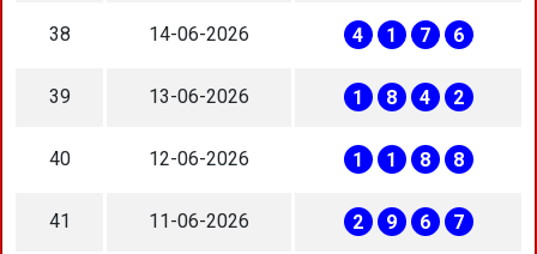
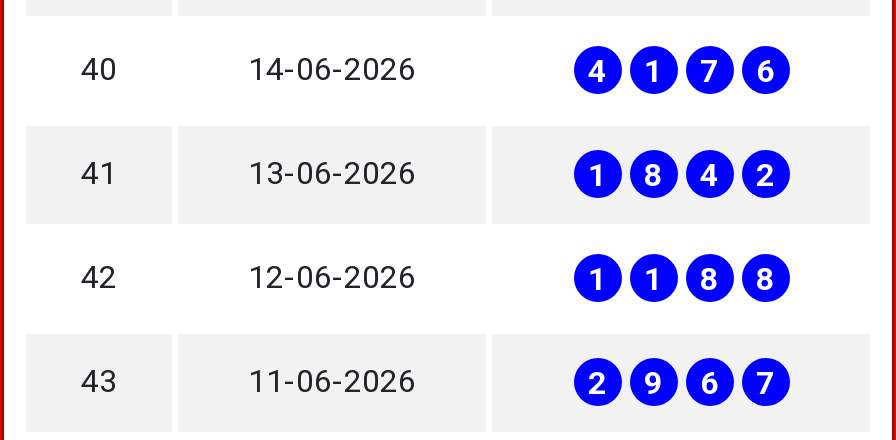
[49,23,70,46] 38 -> [81,50,117,88] 40
[49,85,70,108] 39 -> [81,154,117,192] 41
[49,147,70,170] 40 -> [81,258,117,296] 42
[49,210,70,232] 41 -> [81,362,117,400] 43

